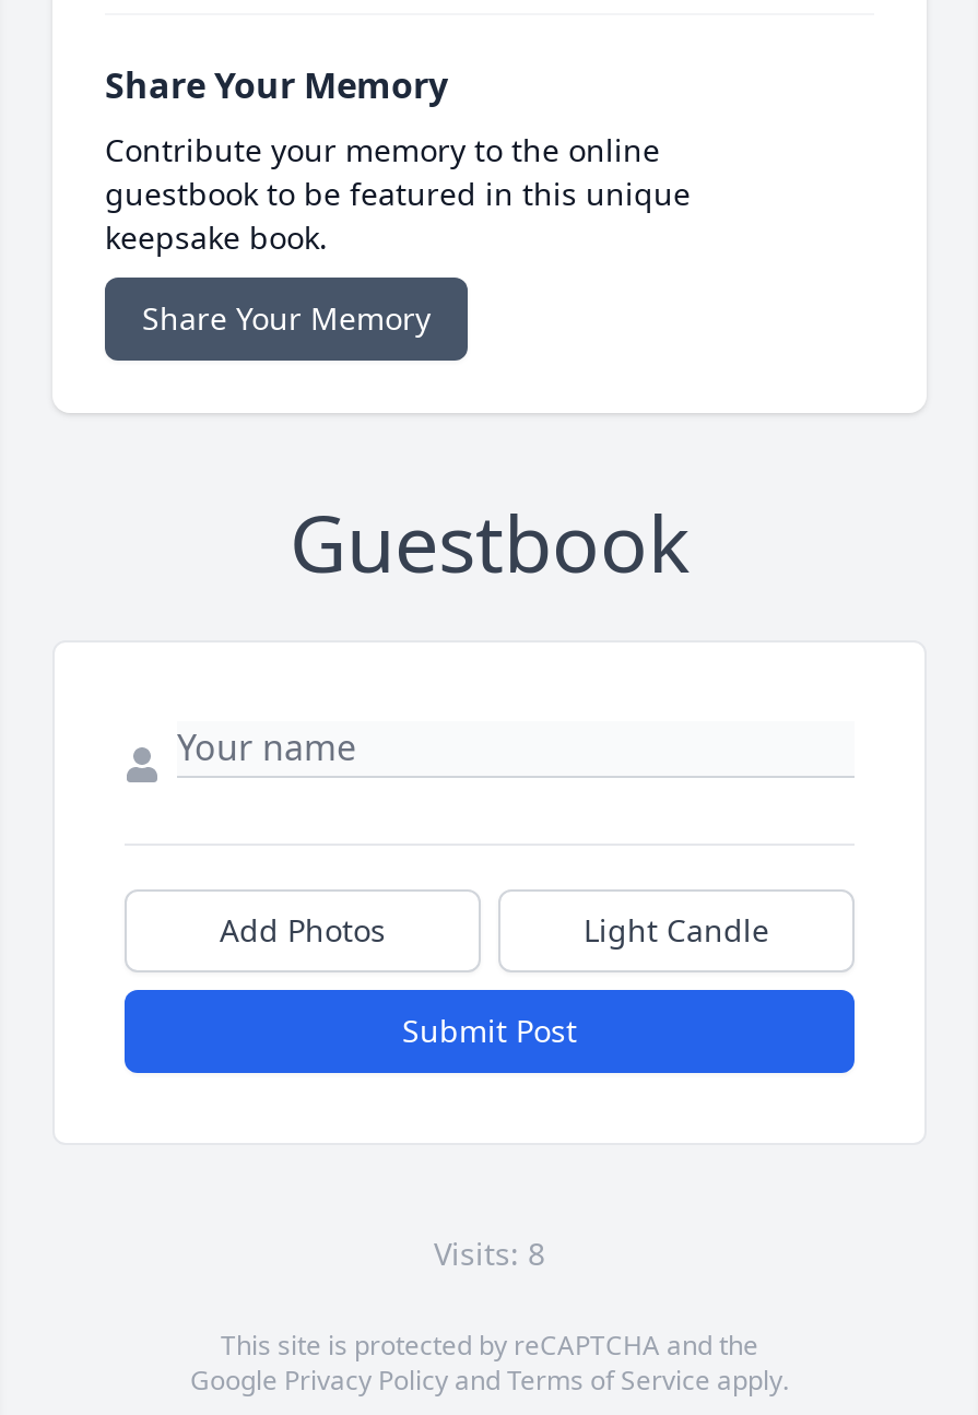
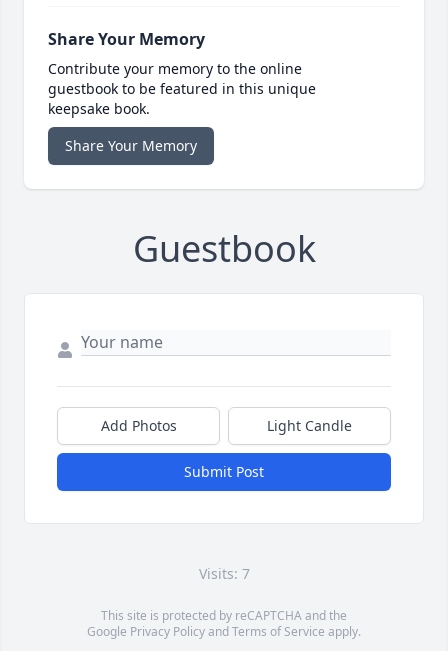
[434,1233,545,1274] Visits: 8 -> [198,564,249,583] Visits: 7

